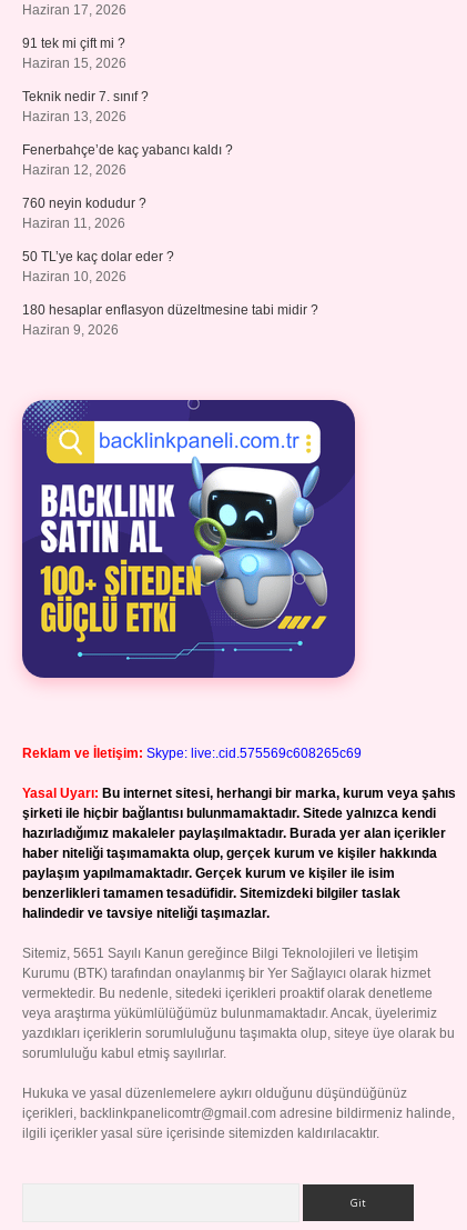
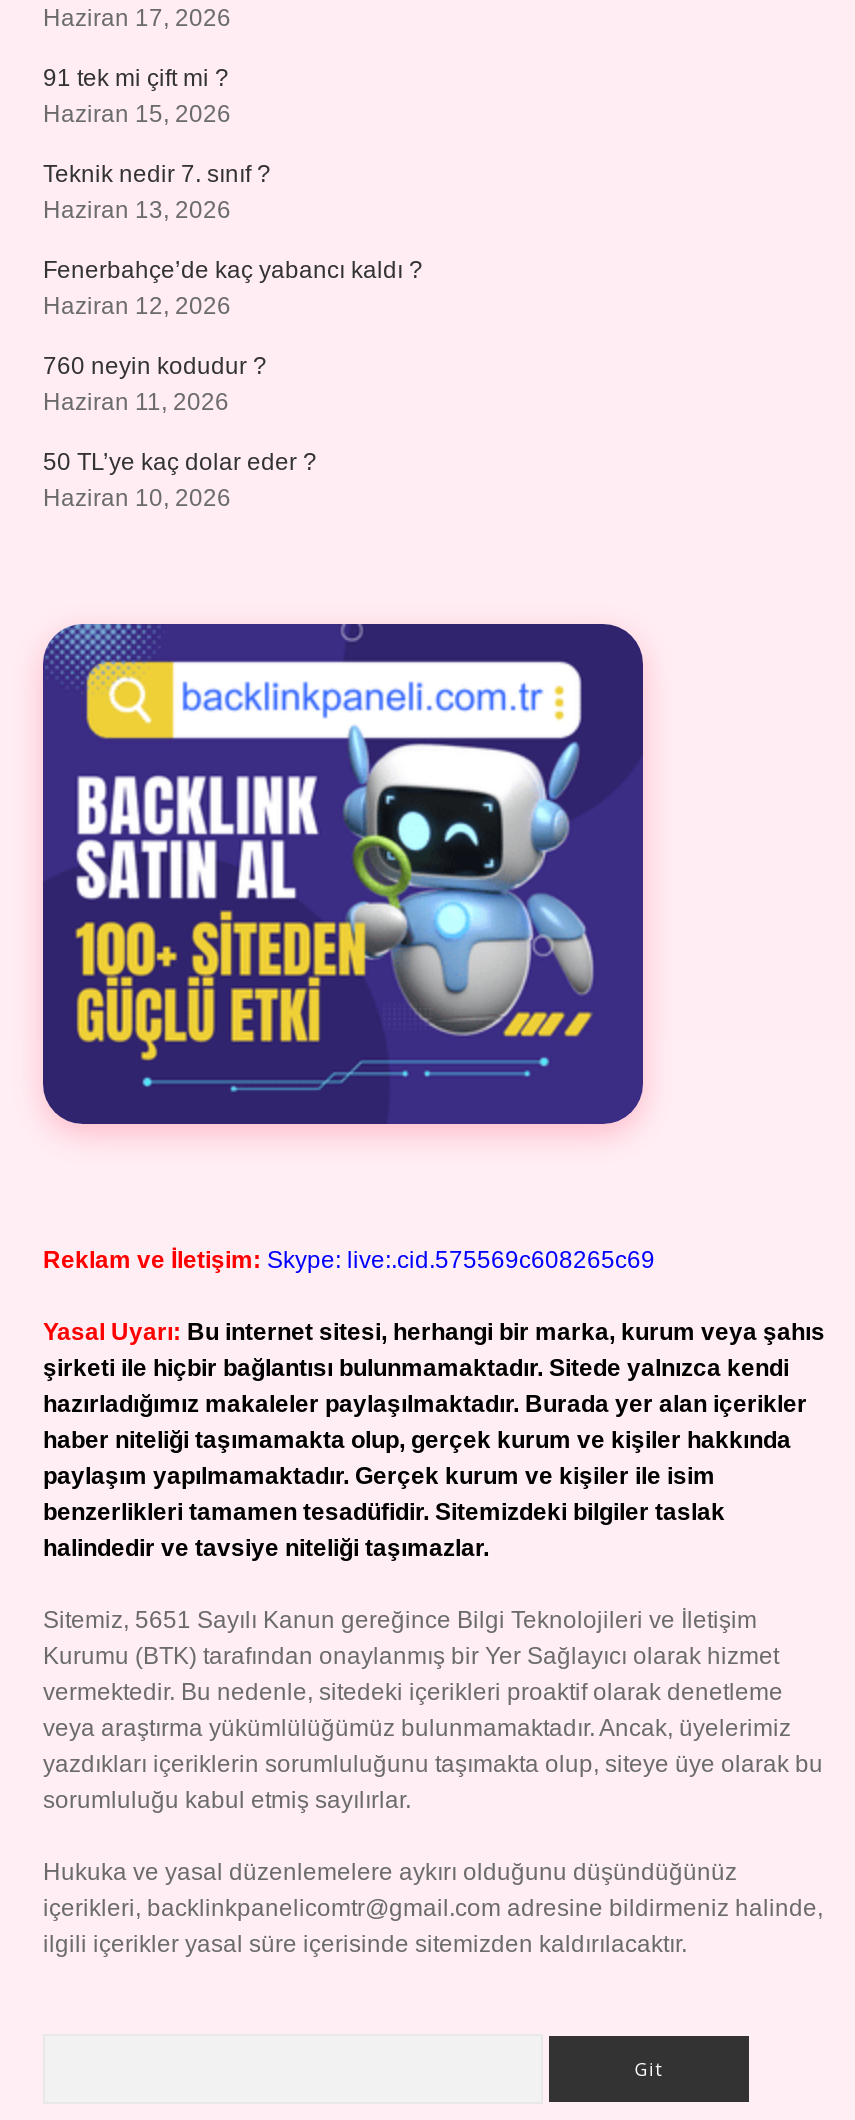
[22,302,318,338] 180 hesaplar enflasyon düzeltmesine tabi midir ? | Haziran 9, 2026 -> none

